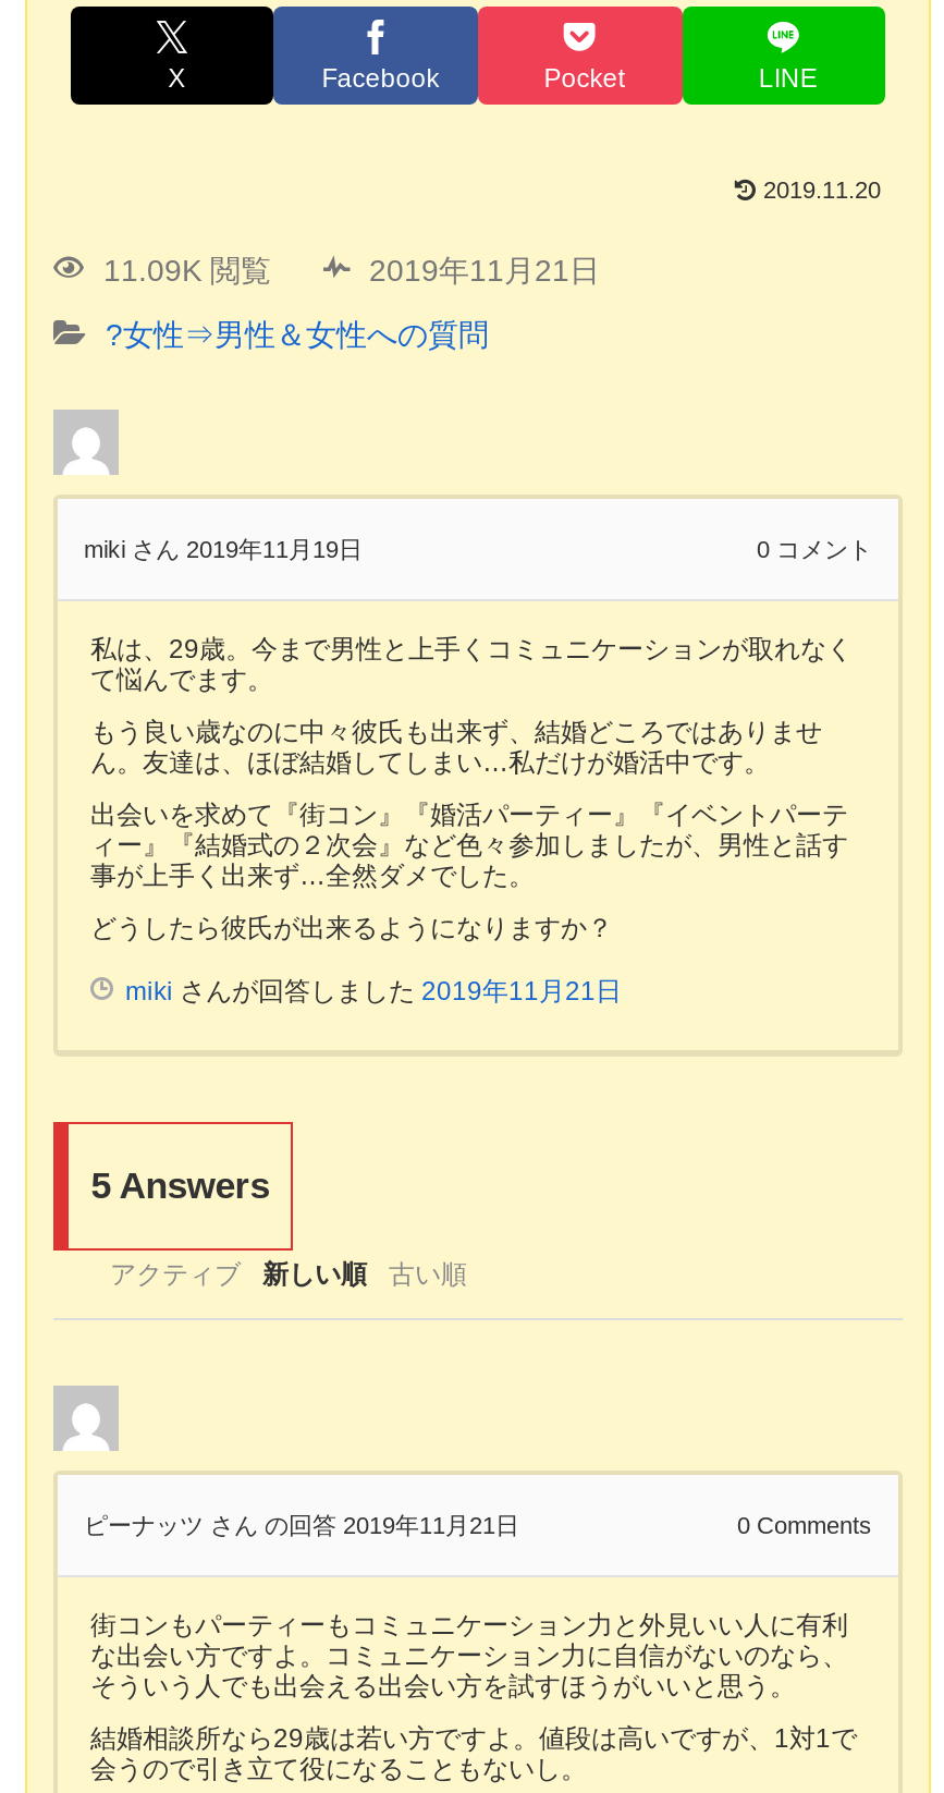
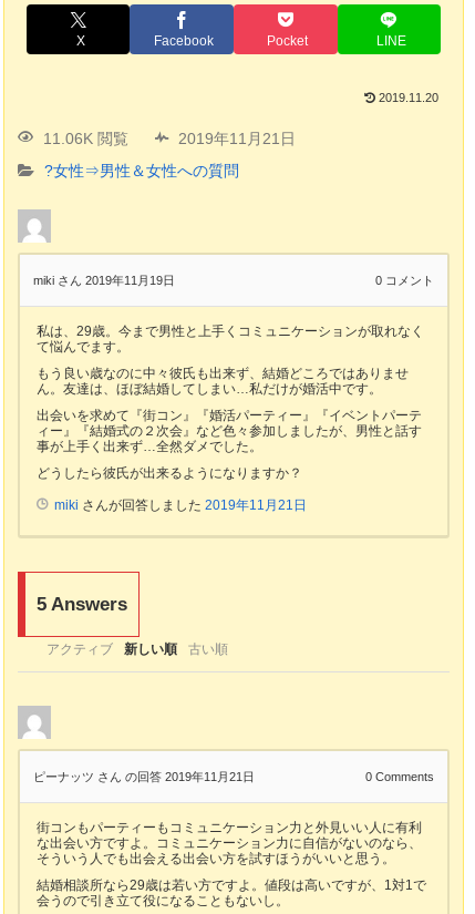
[103,253,271,288] 11.09K 閲覧 -> [43,130,128,148] 11.06K 閲覧

